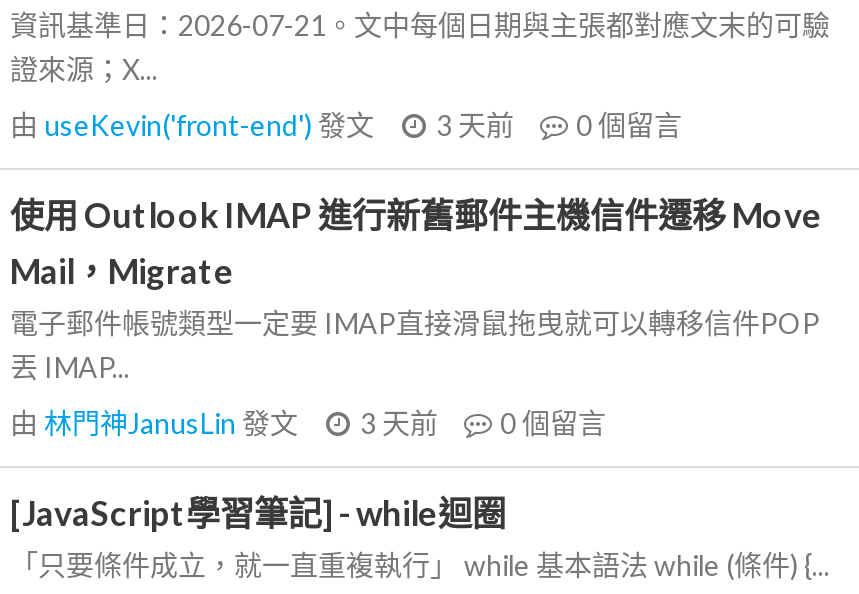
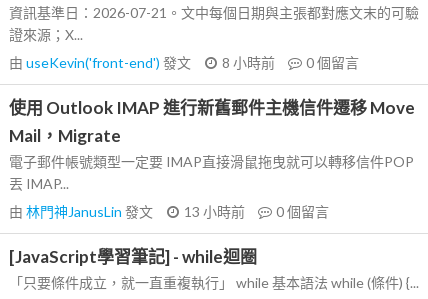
[10,108,682,142] 由useKevin('front-end')發文 3 天前 0個留言 -> [9,54,359,71] 由useKevin('front-end')發文 8 小時前 0個留言
[10,406,606,440] 由林門神JanusLin發文 3 天前 0個留言 -> [9,203,329,220] 由林門神JanusLin發文 13 小時前 0個留言

